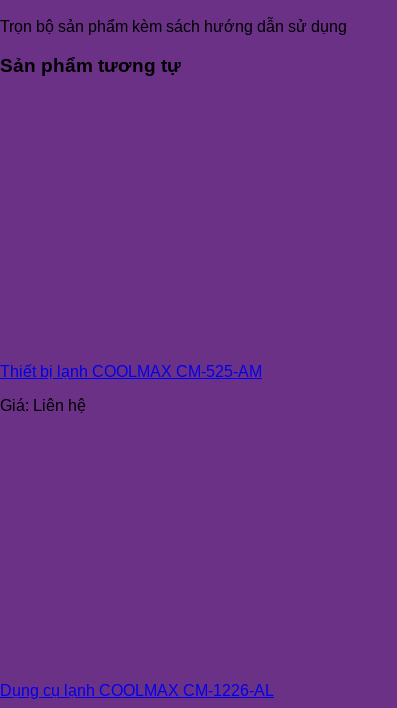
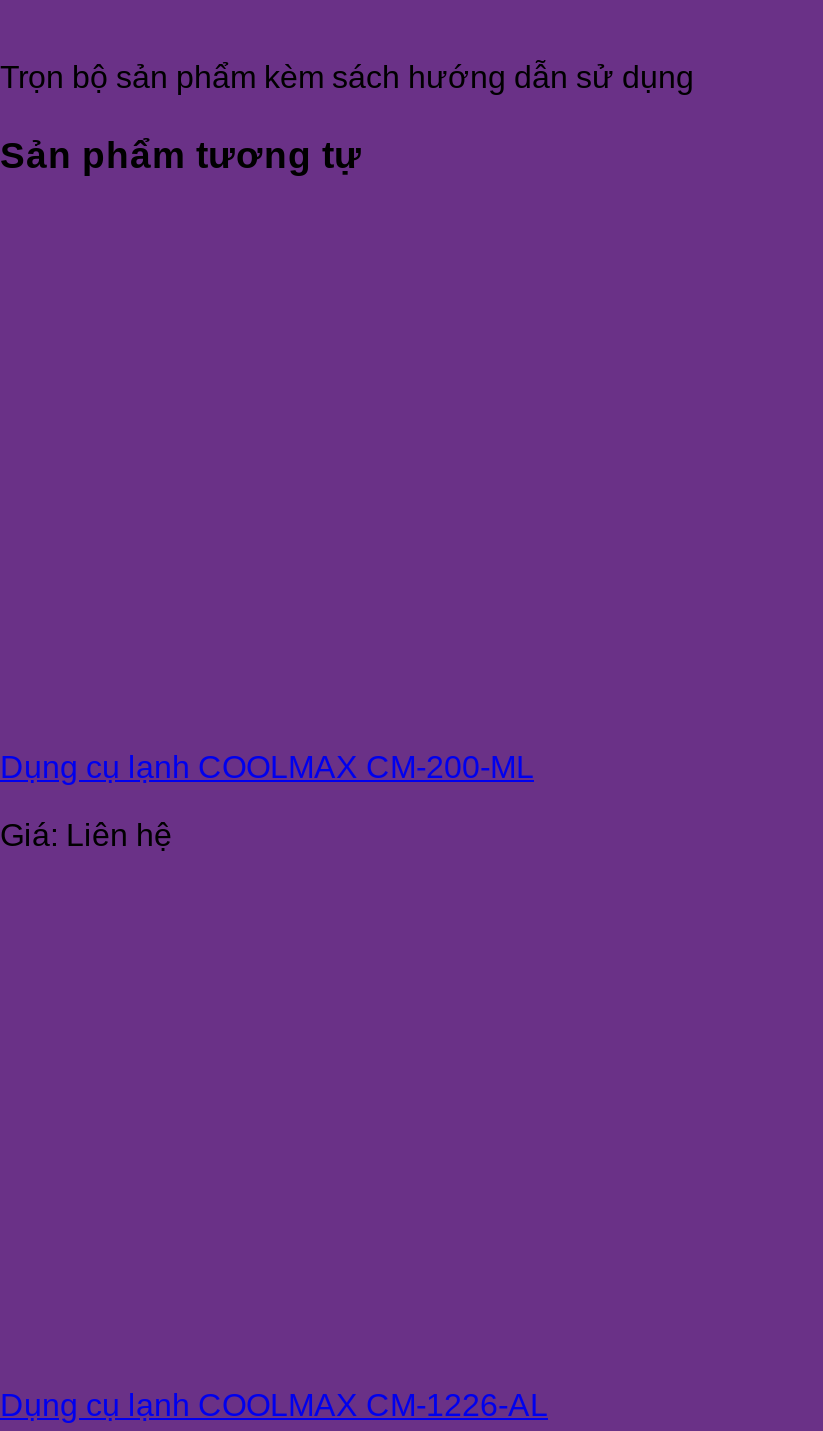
[0,363,262,380] Thiết bị lạnh COOLMAX CM-525-AM -> [0,750,534,784] Dụng cụ lạnh COOLMAX CM-200-ML

